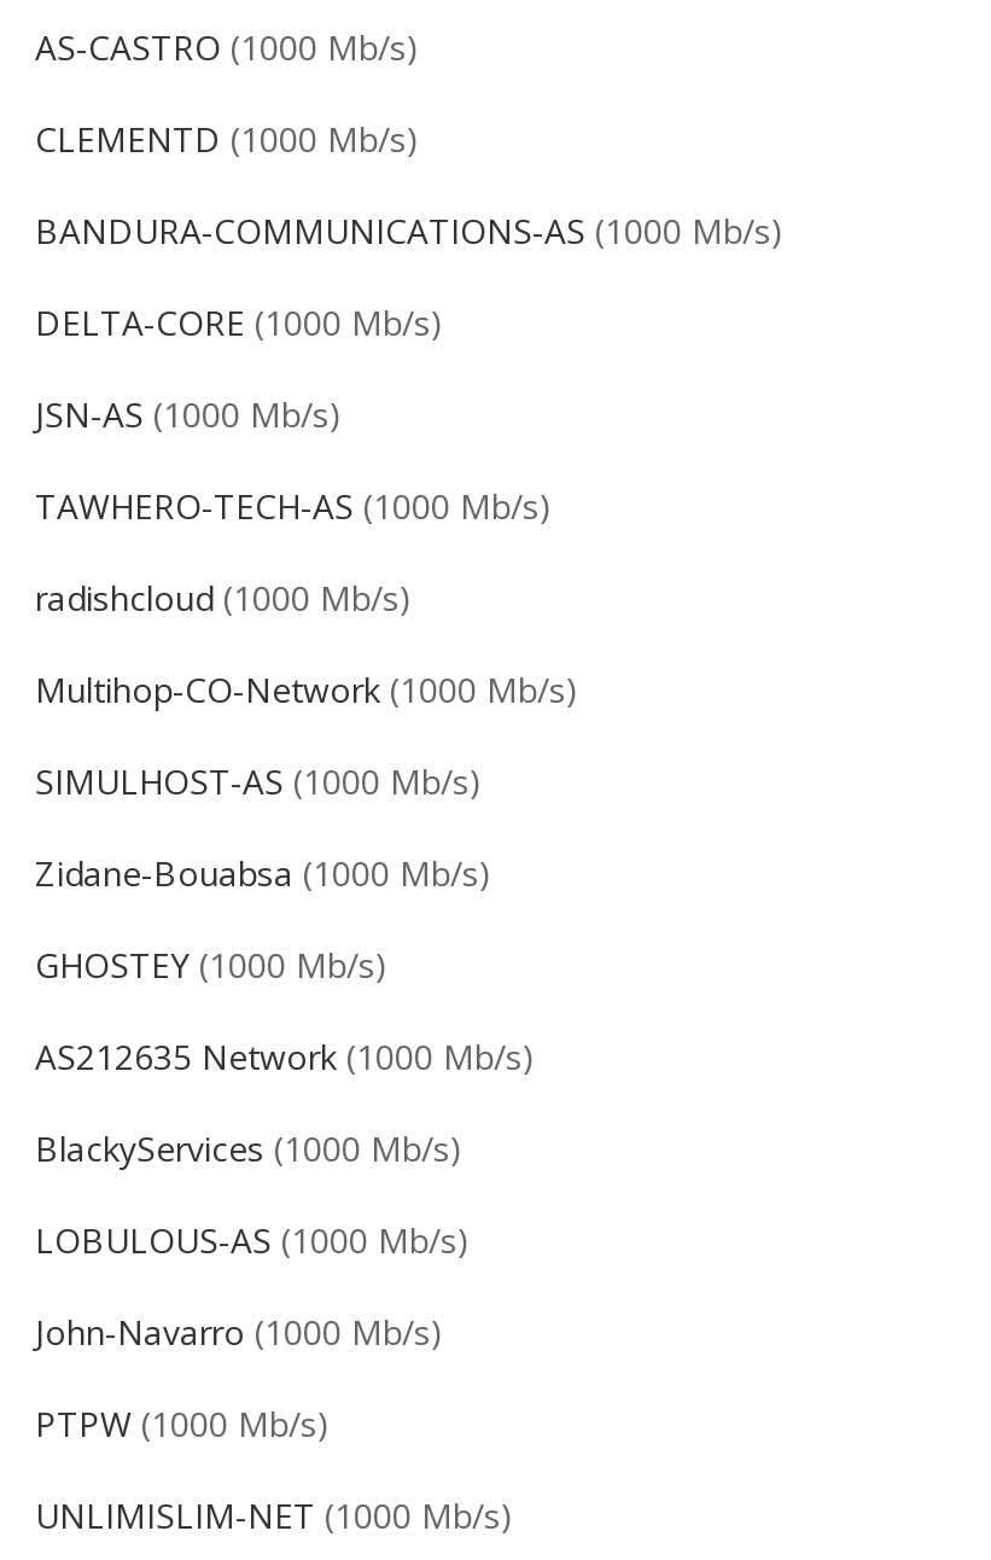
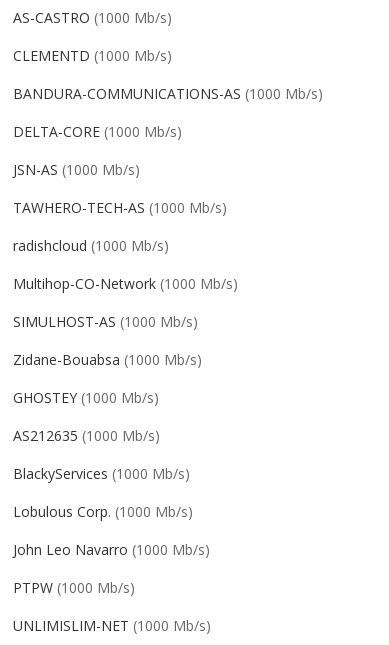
[35,1034,535,1079] AS212635 Network (1000 Mb/s) -> [13,426,160,445] AS212635 (1000 Mb/s)
[35,1217,470,1263] LOBULOUS-AS (1000 Mb/s) -> [13,502,193,521] Lobulous Corp. (1000 Mb/s)
[35,1309,443,1355] John-Navarro (1000 Mb/s) -> [13,540,210,559] John Leo Navarro (1000 Mb/s)

